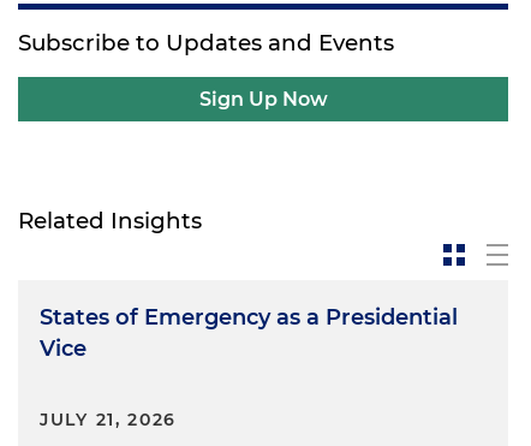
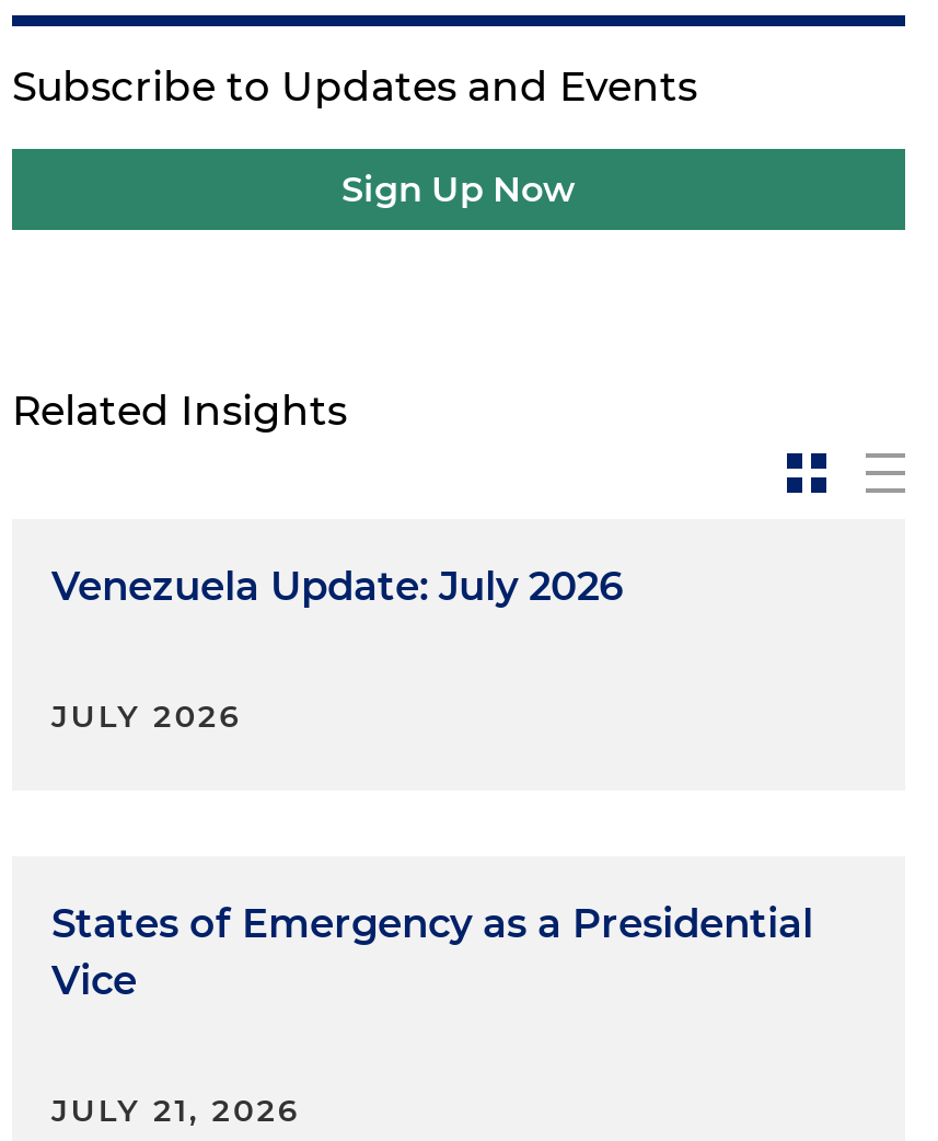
none -> [51,563,623,736] Venezuela Update: July 2026 | JULY 2026

